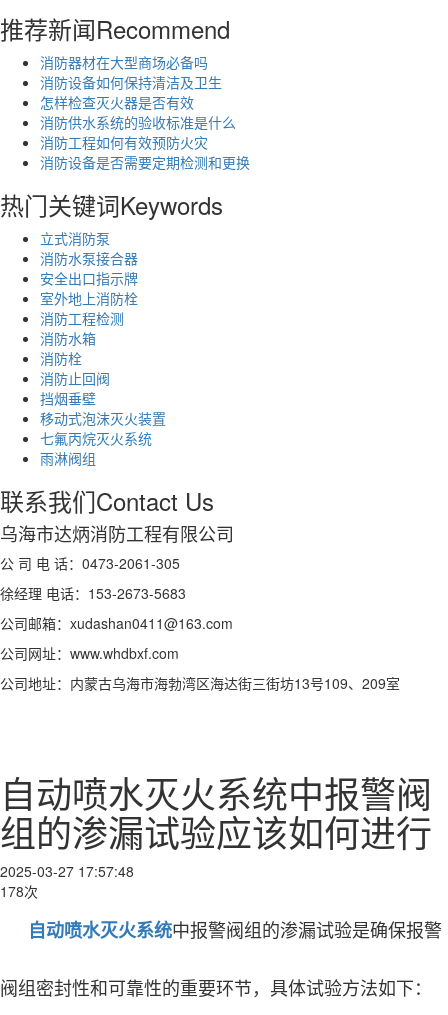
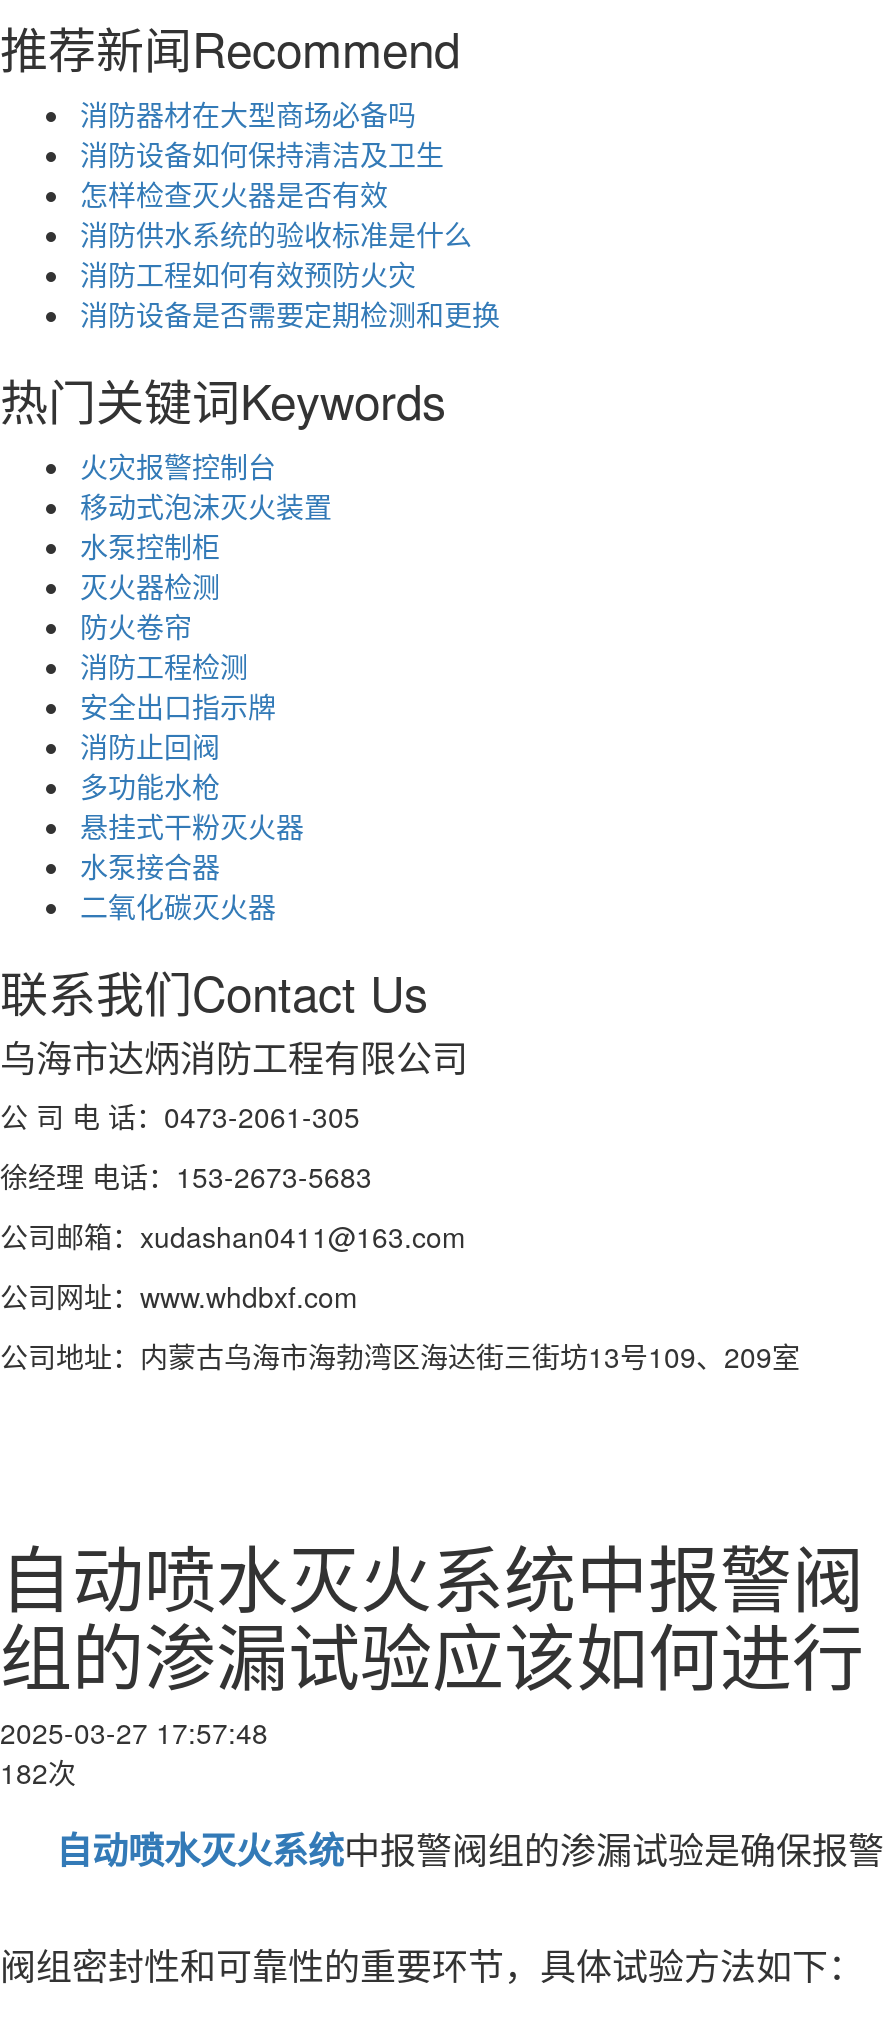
[40,228,138,268] 立式消防泵 | 消防水泵接合器 -> [80,447,276,647] 火灾报警控制台 | 水泵控制柜 | 灭火器检测 | 防火卷帘
moved [40,268,138,288] -> [80,687,276,727]: 安全出口指示牌
[40,288,138,368] 室外地上消防栓 | 消防水箱 | 消防栓 -> none
moved [40,308,124,328] -> [80,647,248,687]: 消防工程检测
[40,388,152,468] 挡烟垂壁 | 七氟丙烷灭火系统 | 雨淋阀组 -> [80,767,304,927] 多功能水枪 | 悬挂式干粉灭火器 | 水泵接合器 | 二氧化碳灭火器
moved [40,408,166,428] -> [80,487,332,527]: 移动式泡沫灭火装置
[0,881,38,901] 178次 -> [0,1753,76,1793] 182次

